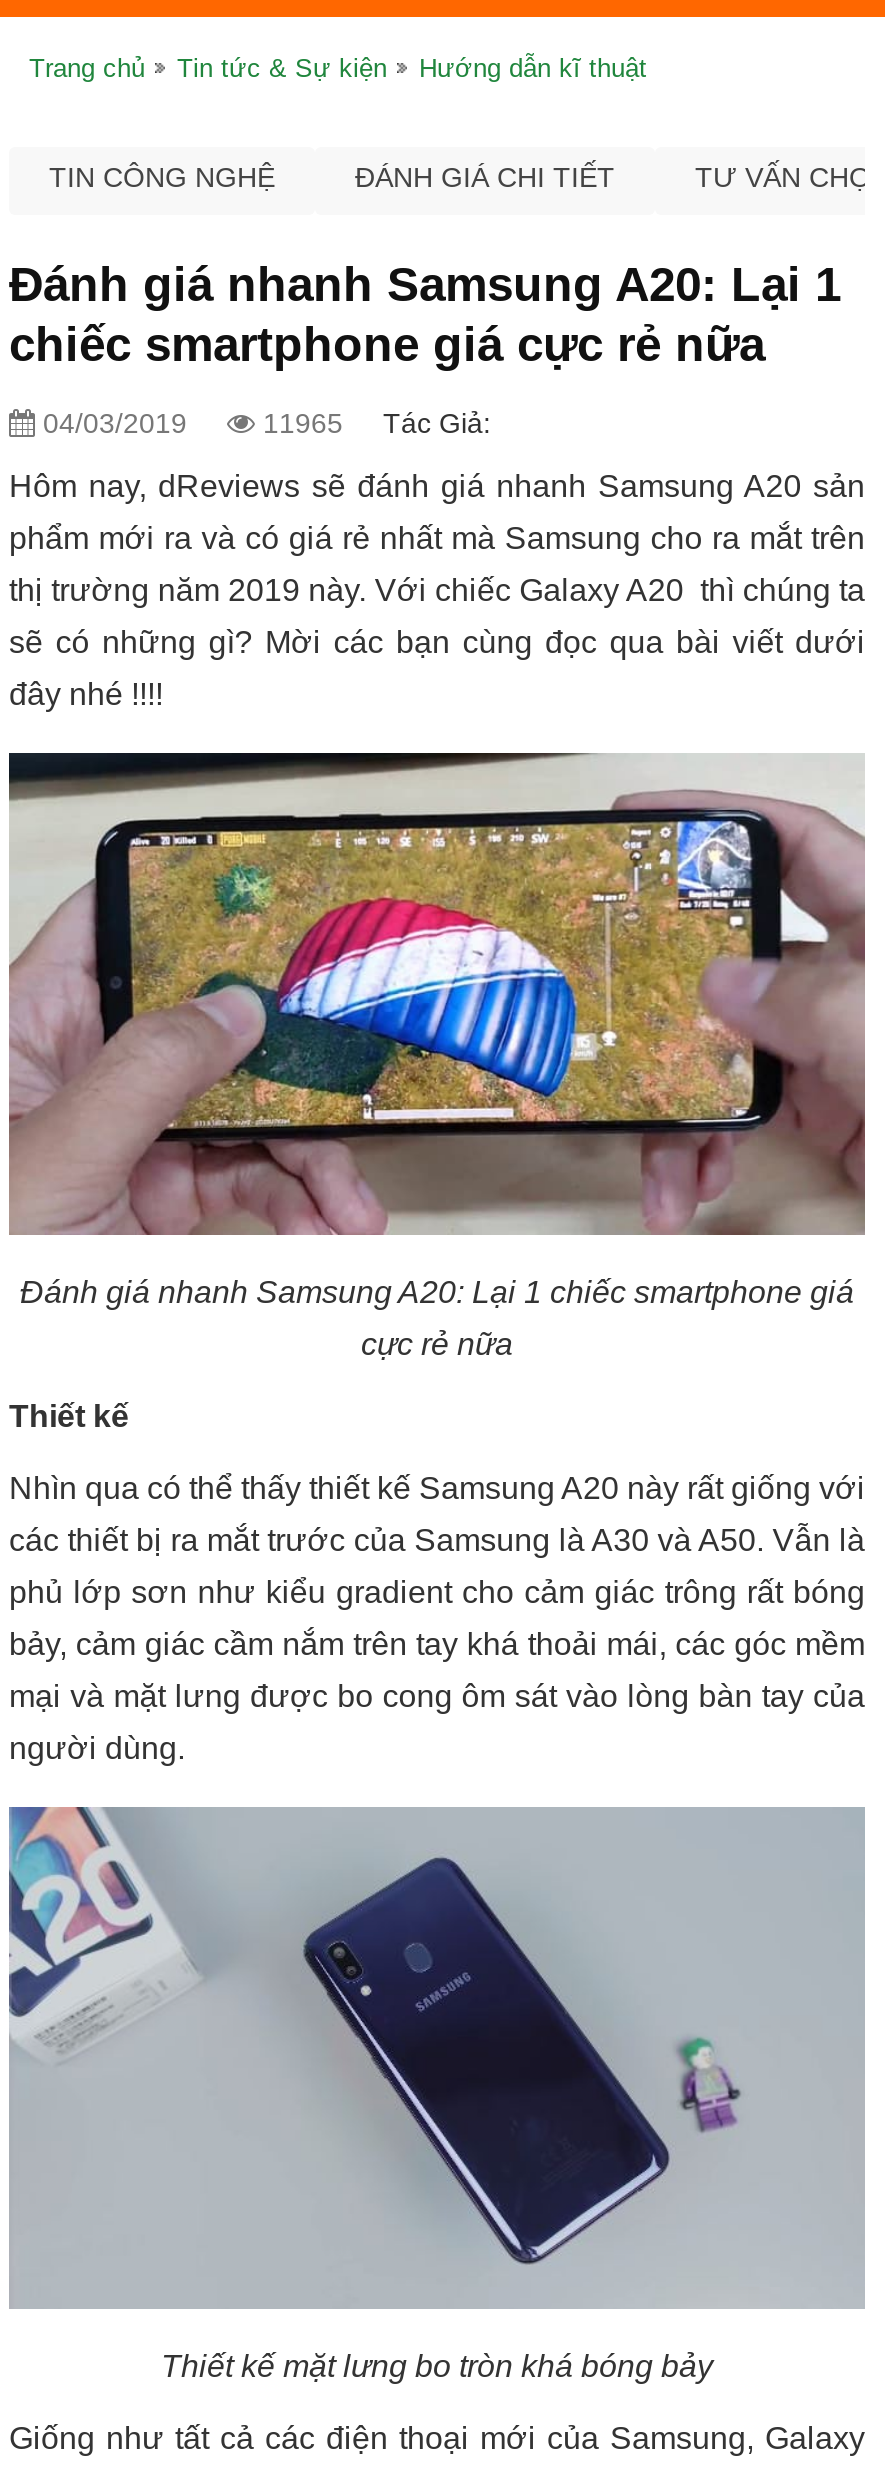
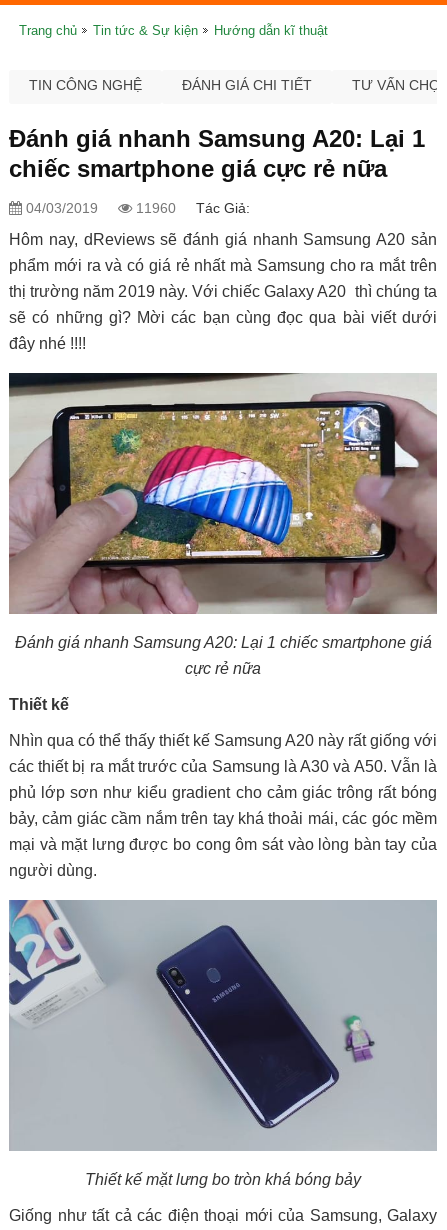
[255,407,491,439] 11965 Tác Giả: -> [132,200,250,216] 11960 Tác Giả:

